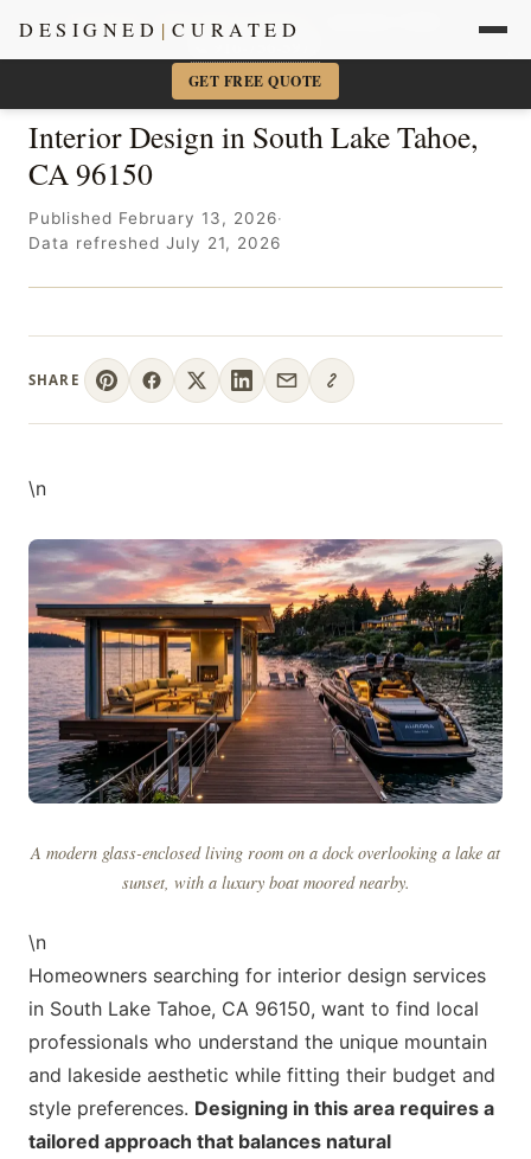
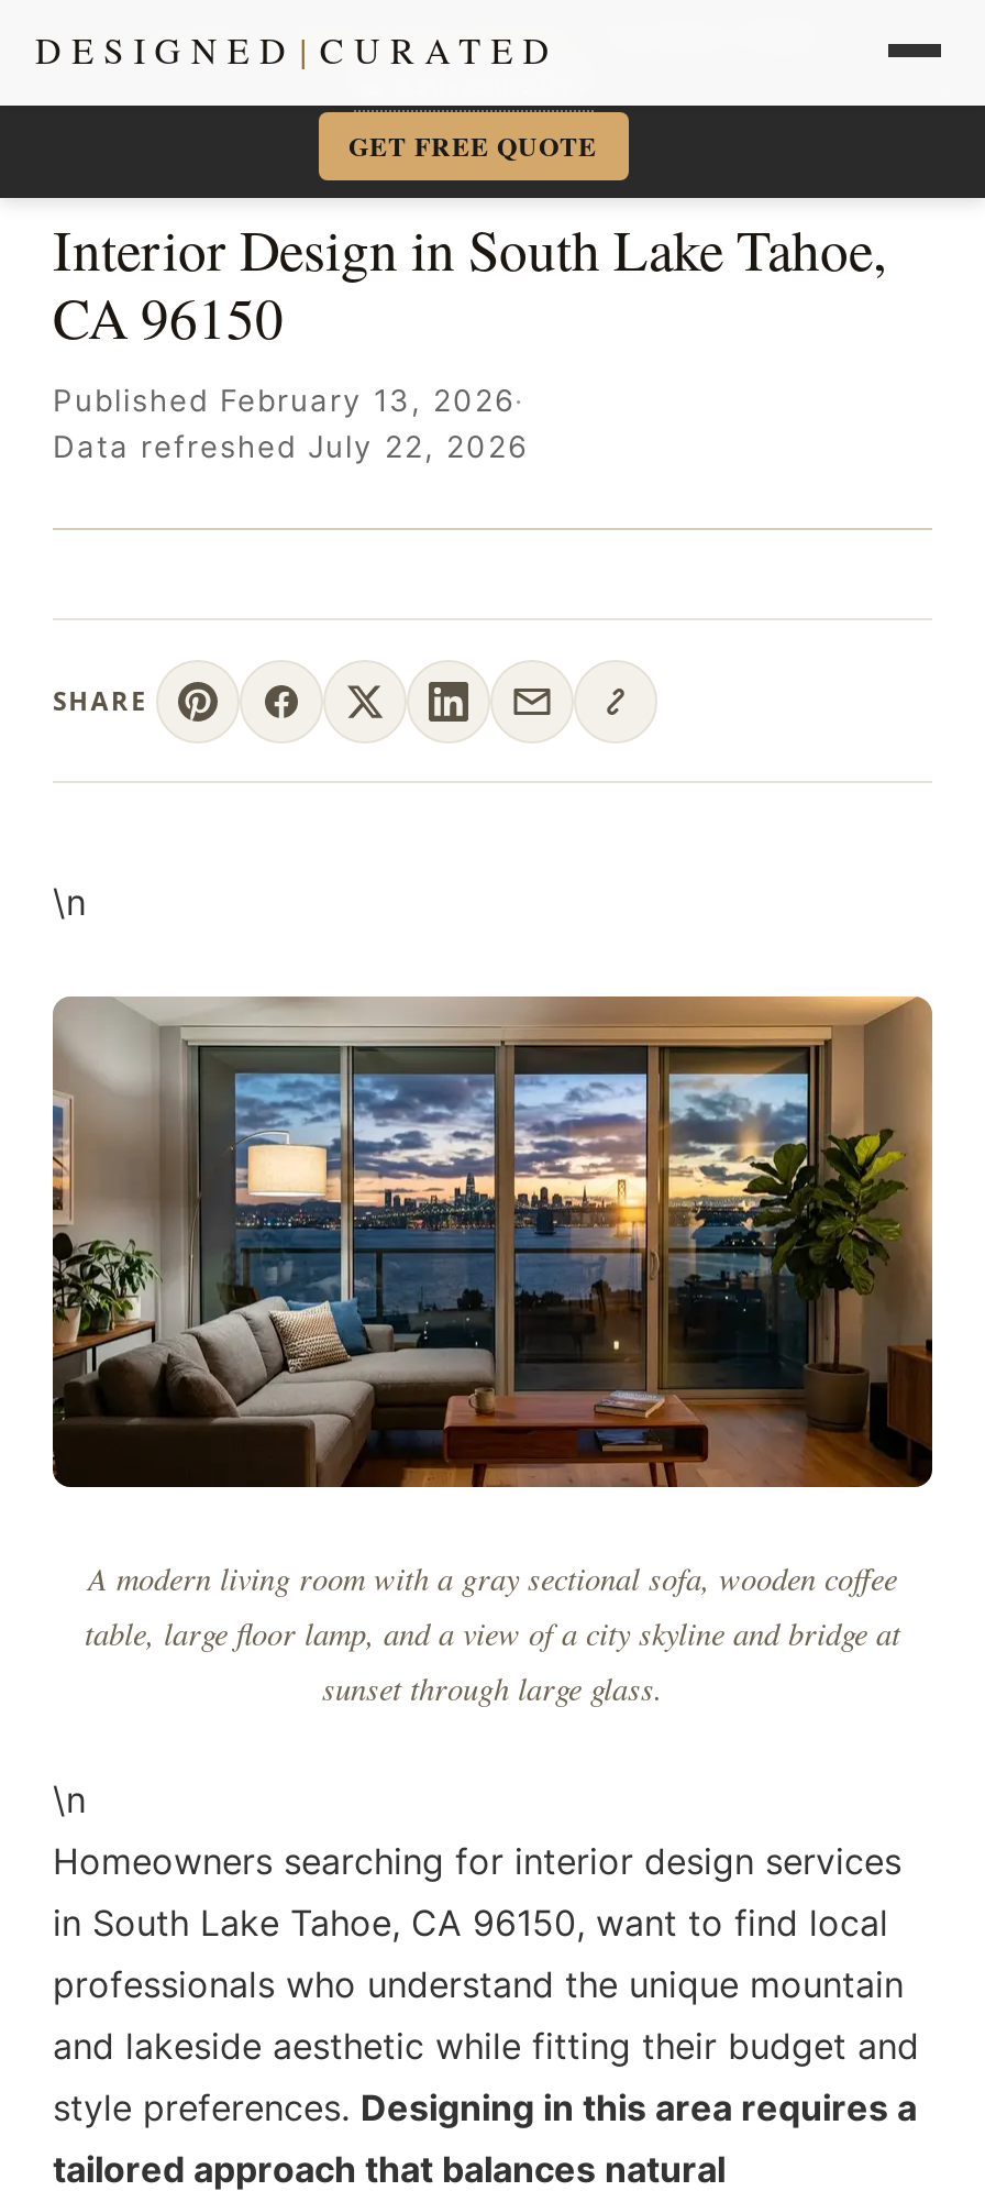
[28,233,281,252] Data refreshed July 21, 2026 -> [53,429,528,464] Data refreshed July 22, 2026
[27,539,504,894] [image] | A modern glass-enclosed living room on a dock overlooking a lake at | sunset, with a luxury boat moored nearby. -> [51,997,934,1710] [image] | A modern living room with a gray sectional sofa, wooden coffee | table, large floor lamp, and a view of a city skyline and bridge at | sunset through large glass.

